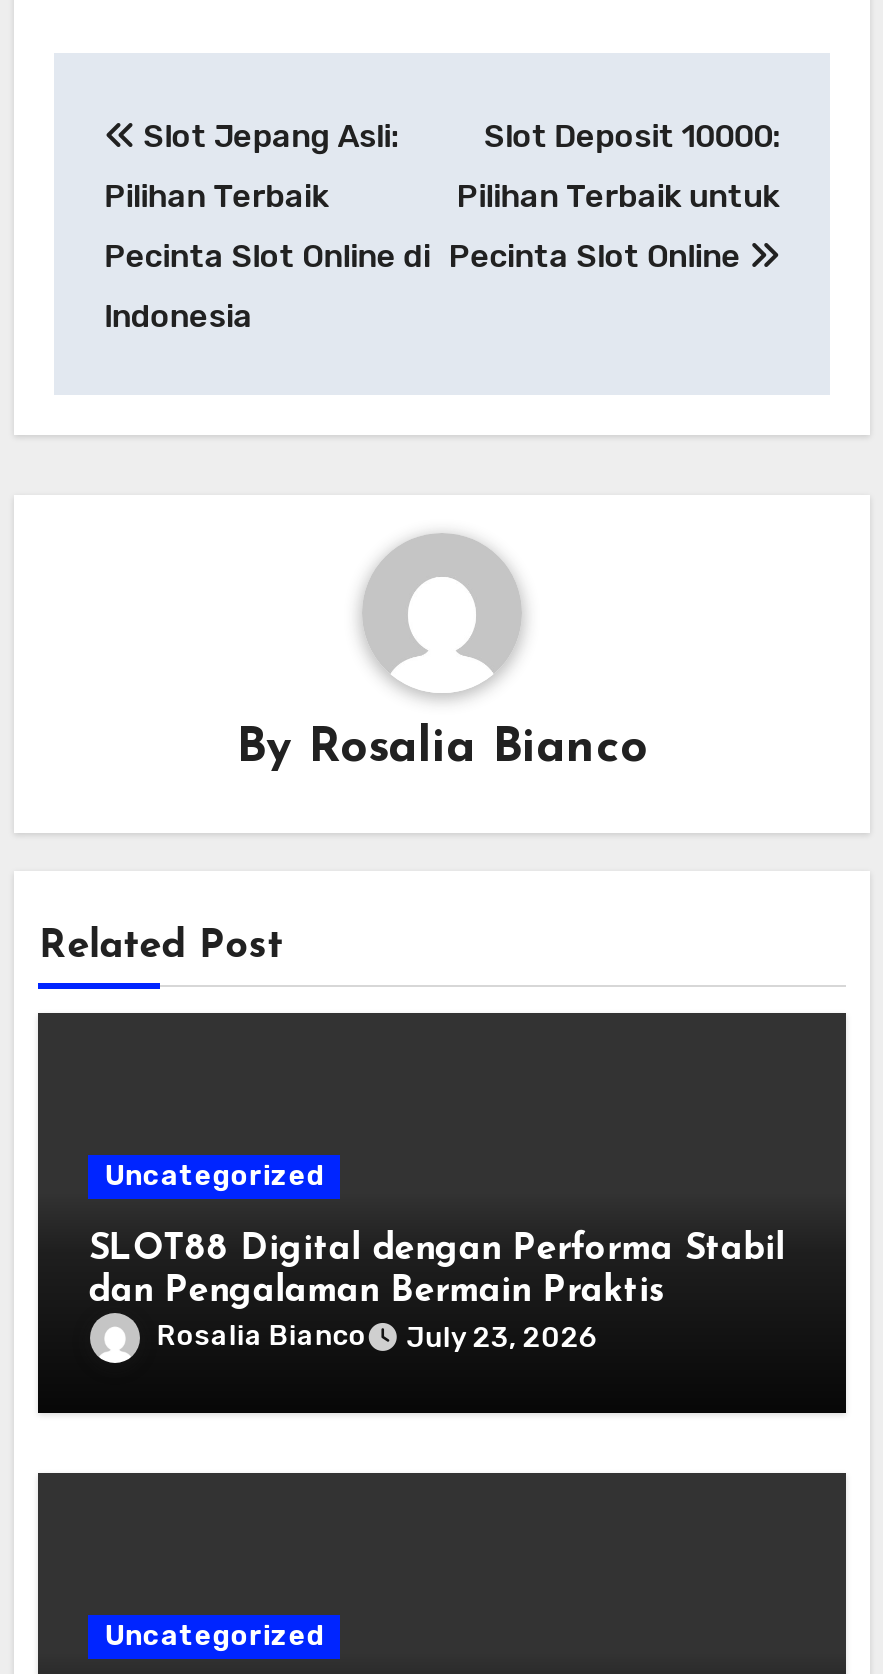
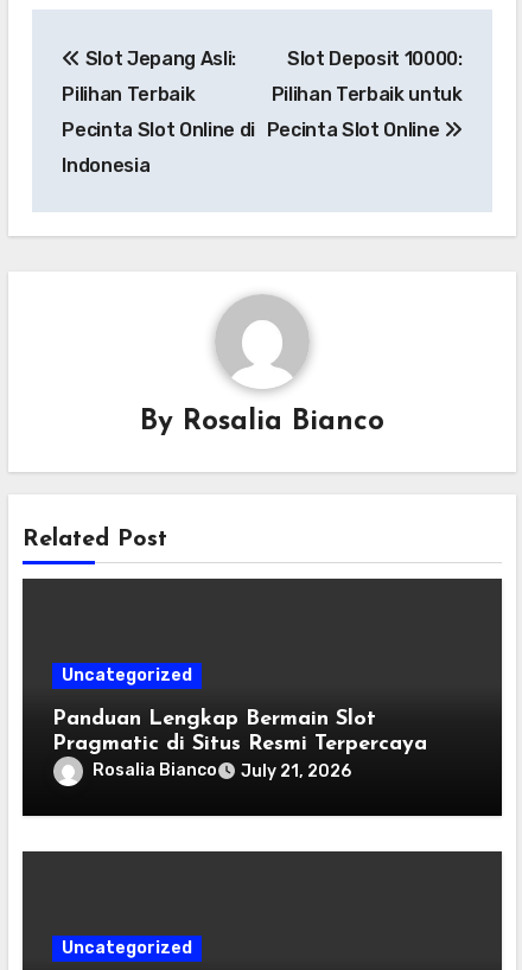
[89,1231,785,1311] SLOT88 Digital dengan Performa Stabil | dan Pengalaman Bermain Praktis -> [53,708,428,755] Panduan Lengkap Bermain Slot | Pragmatic di Situs Resmi Terpercaya
[157,1319,597,1355] Rosalia Bianco July 23, 2026 -> [93,760,352,781] Rosalia Bianco July 21, 2026

